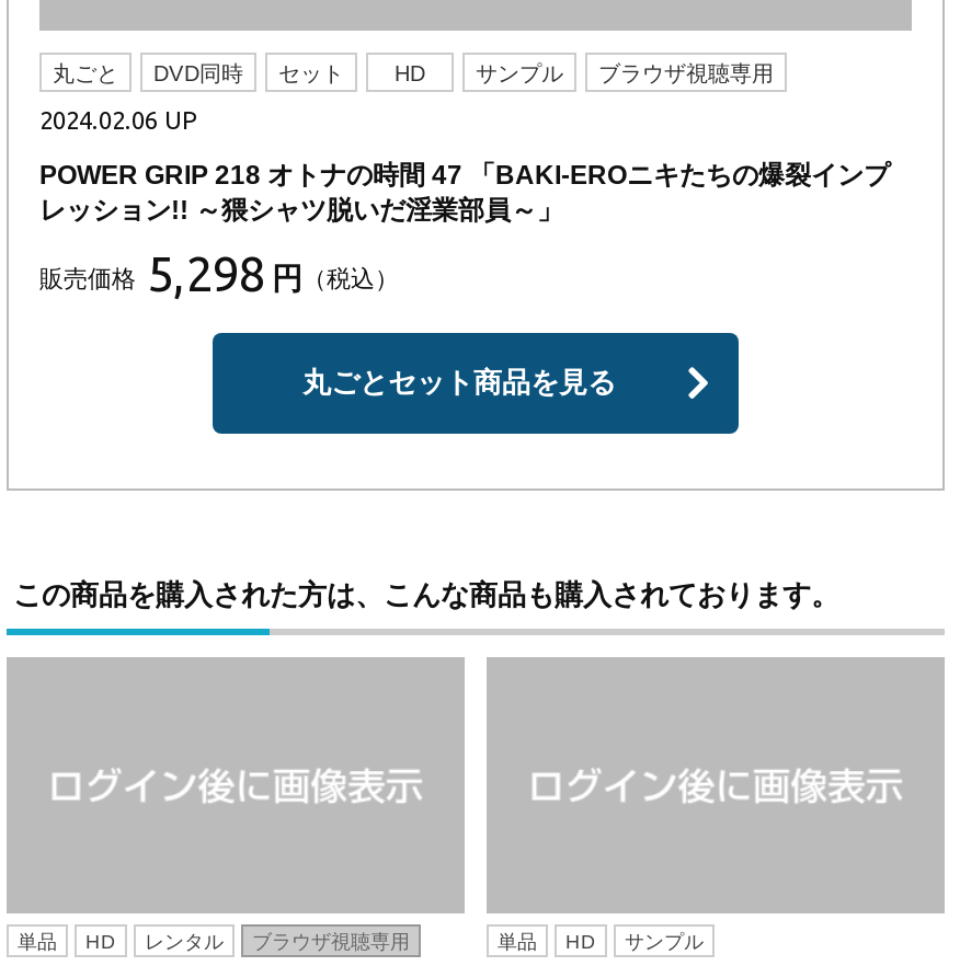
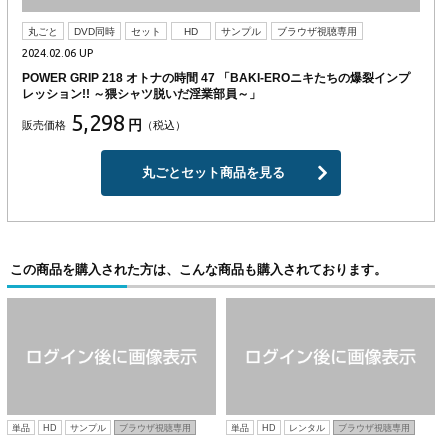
[145,932,224,954] レンタル -> [70,423,106,433] サンプル
[625,932,704,954] サンプル -> [289,423,410,433] レンタル | ブラウザ視聴専用

